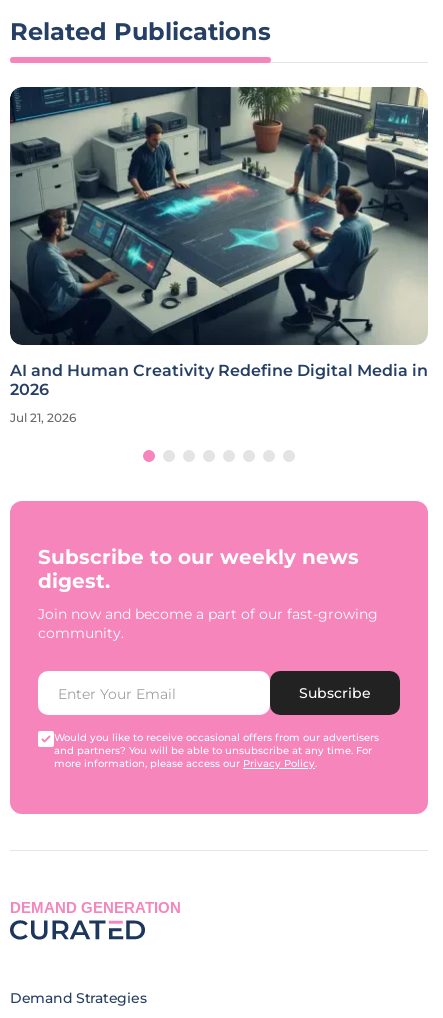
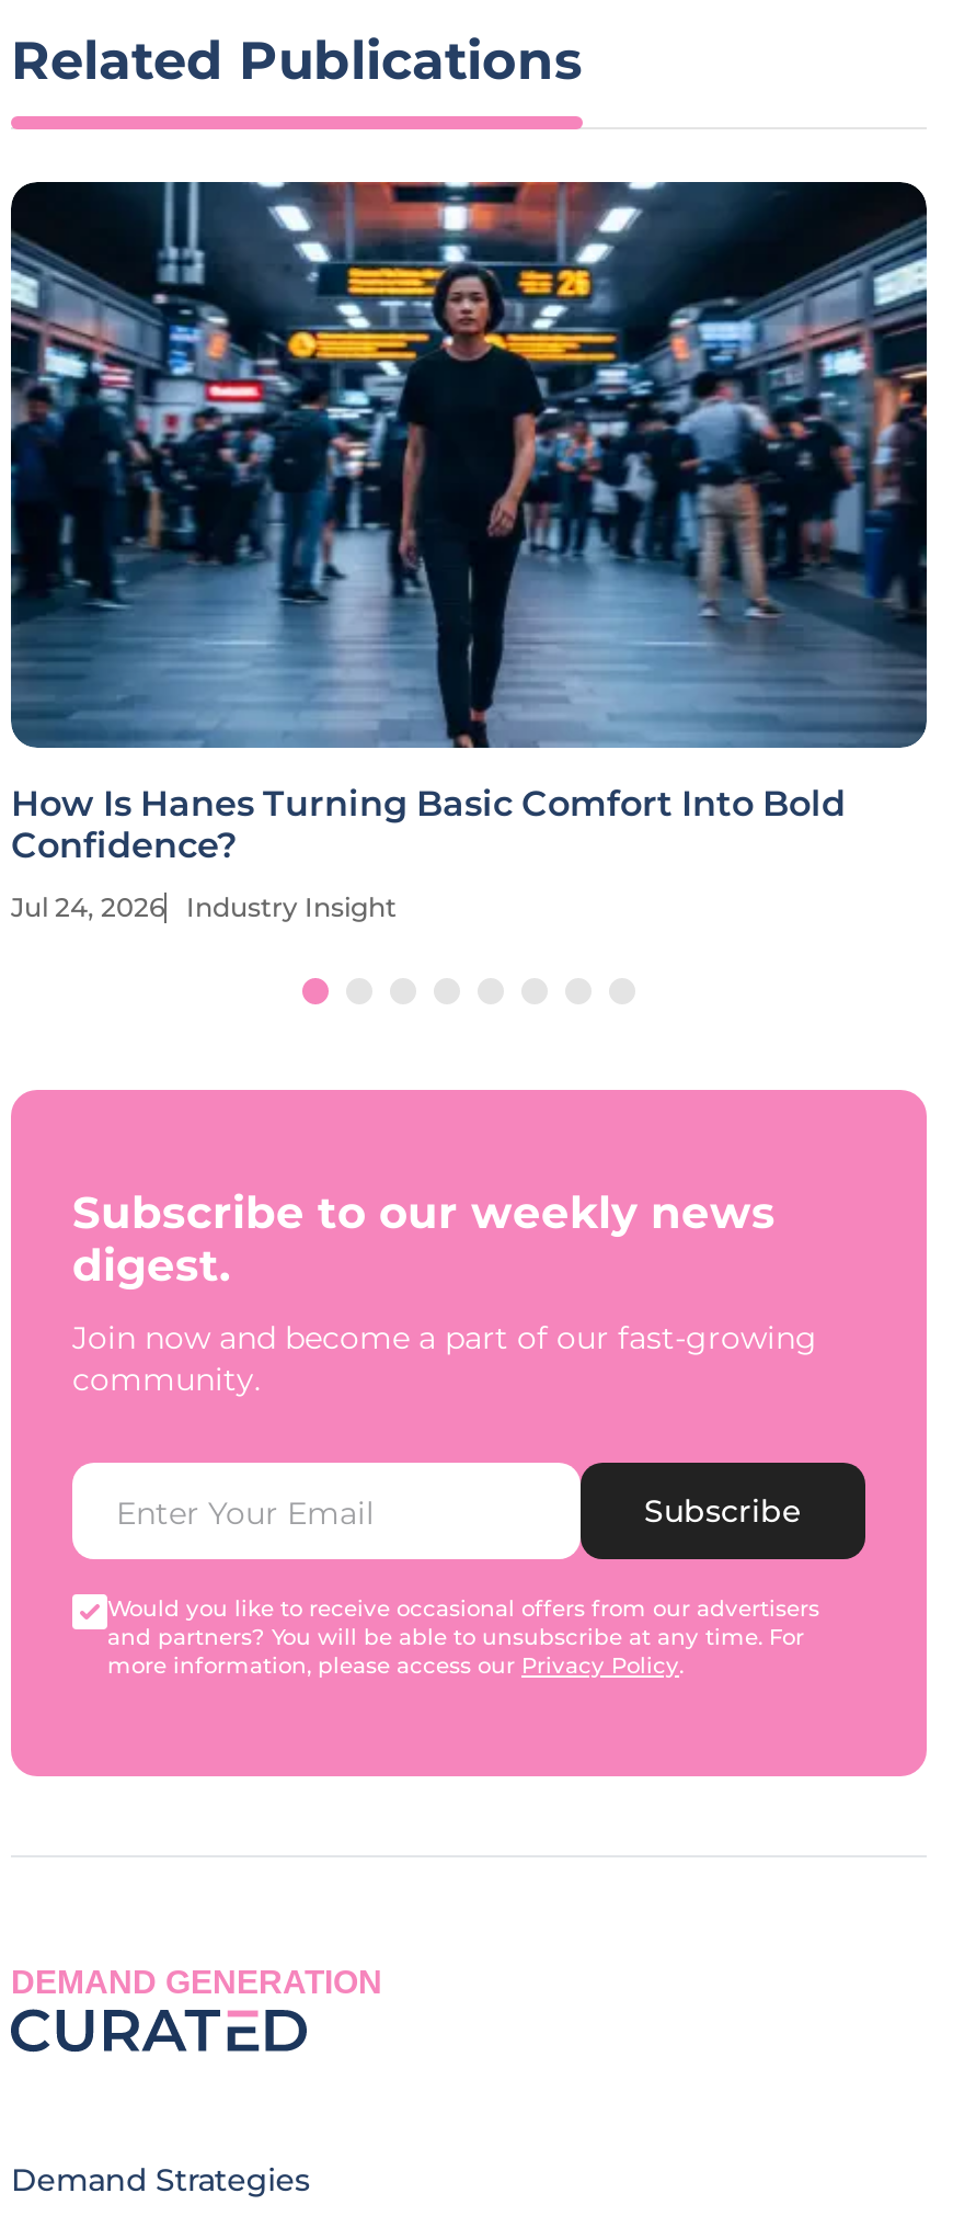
[9,86,429,399] [image] | AI and Human Creativity Redefine Digital Media in | 2026 -> [11,180,929,867] [image] | How Is Hanes Turning Basic Comfort Into Bold | Confidence?
[10,410,76,425] Jul 21, 2026 -> [11,891,397,924] Jul 24, 2026 | Industry Insight

